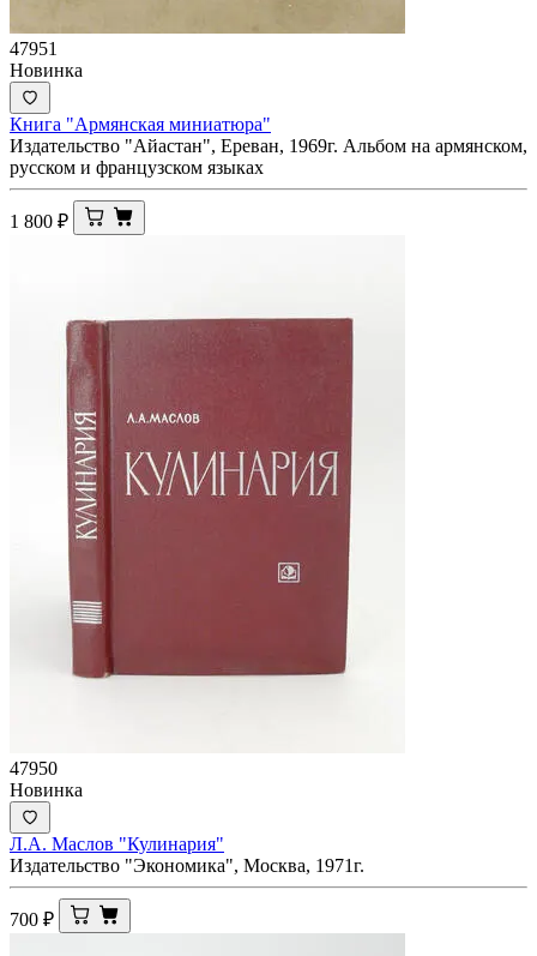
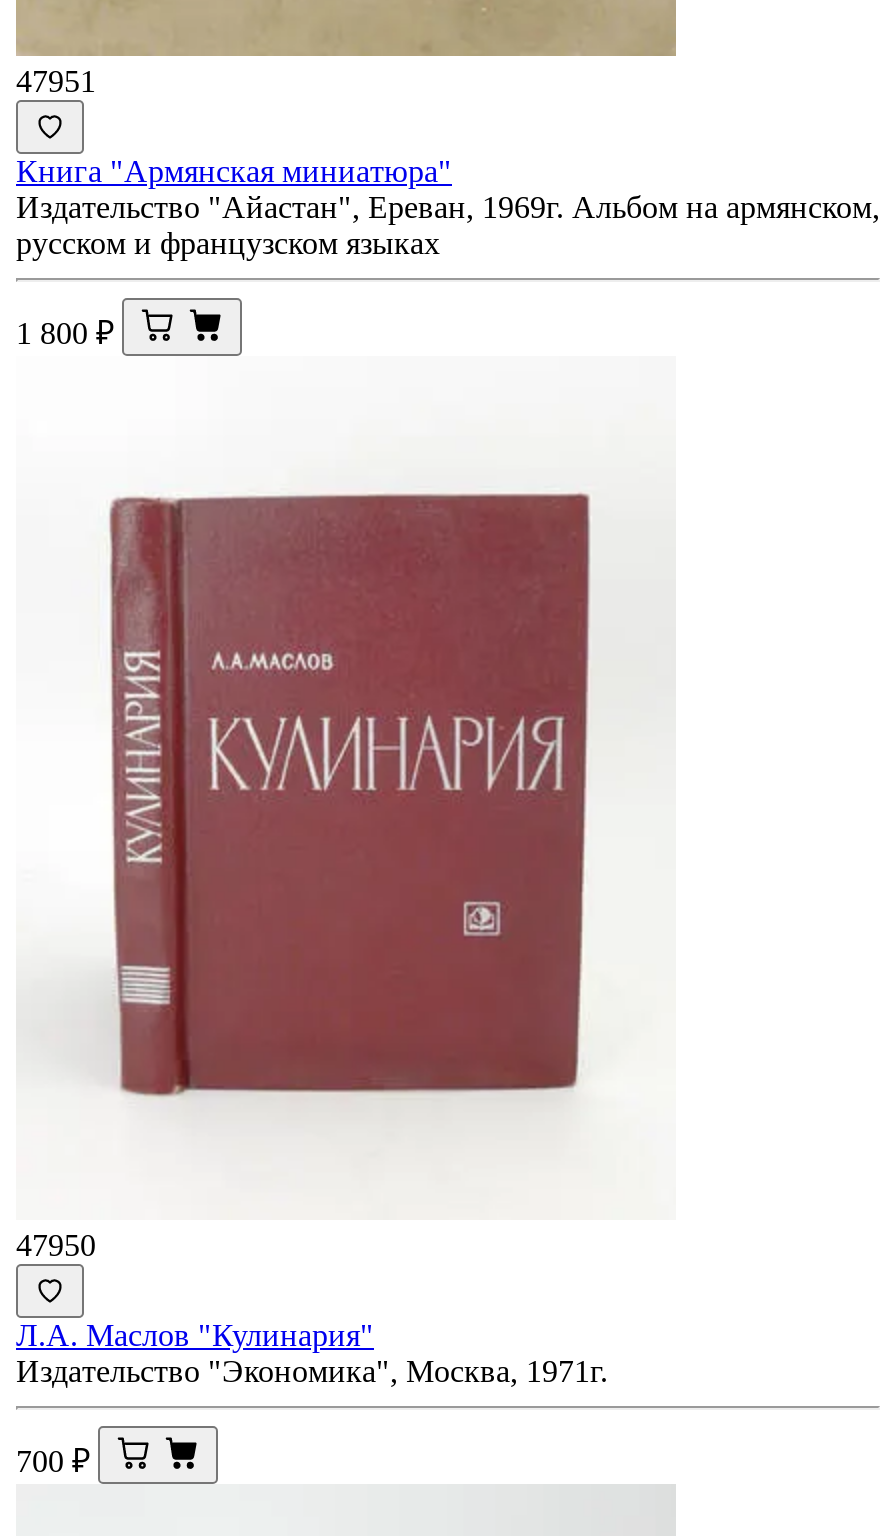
[10,60,83,80] Новинка -> none
[10,779,83,800] Новинка -> none

